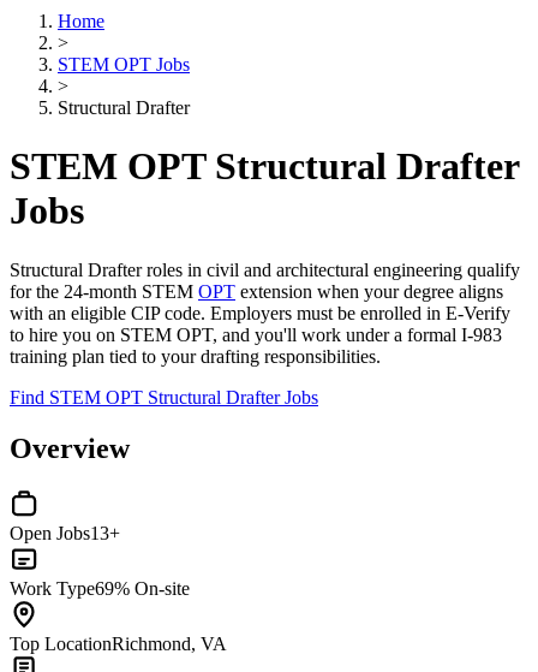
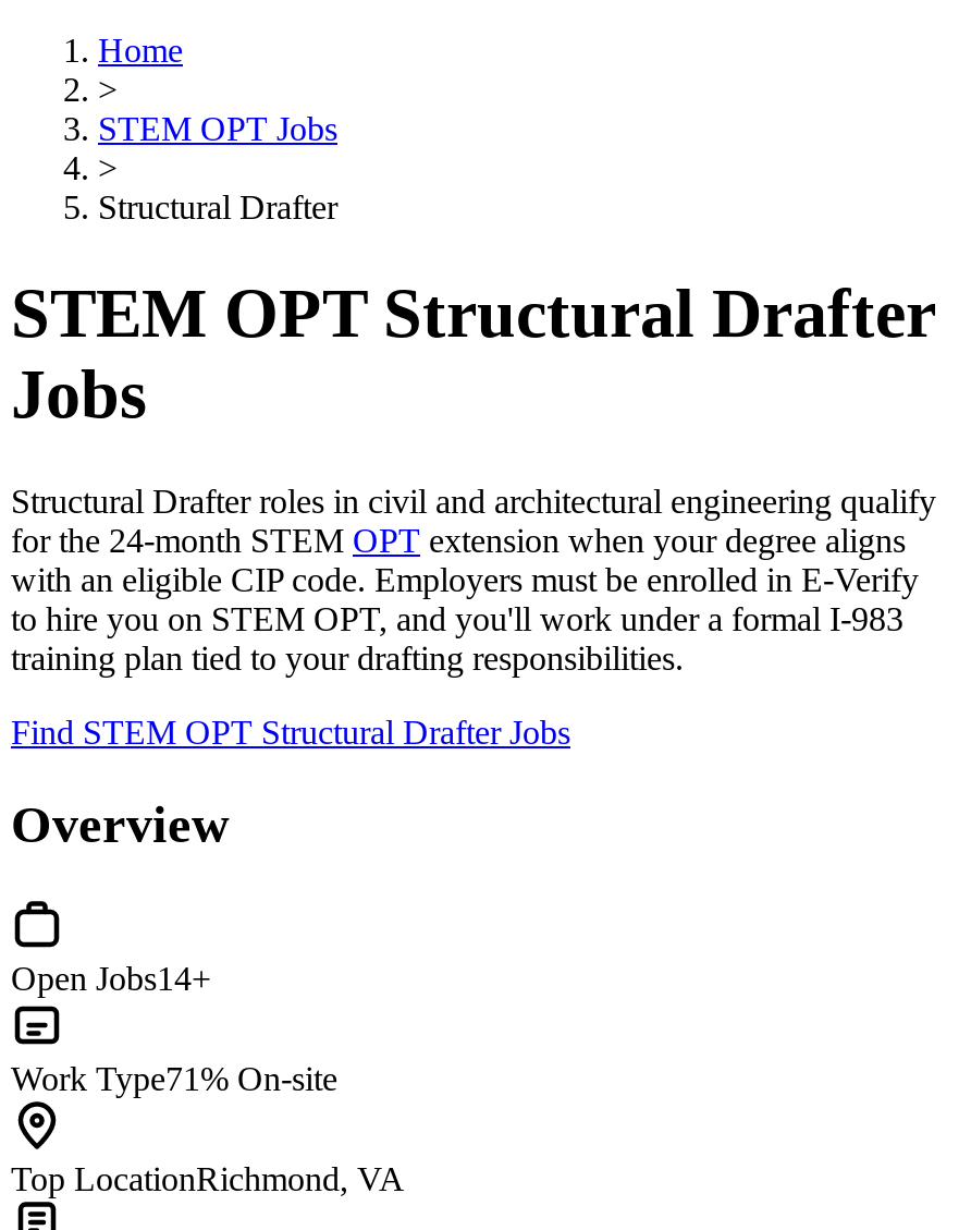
[10,523,120,543] Open Jobs13+ -> [11,959,211,996] Open Jobs14+
[10,578,190,598] Work Type69% On-site -> [11,1059,337,1096] Work Type71% On-site

